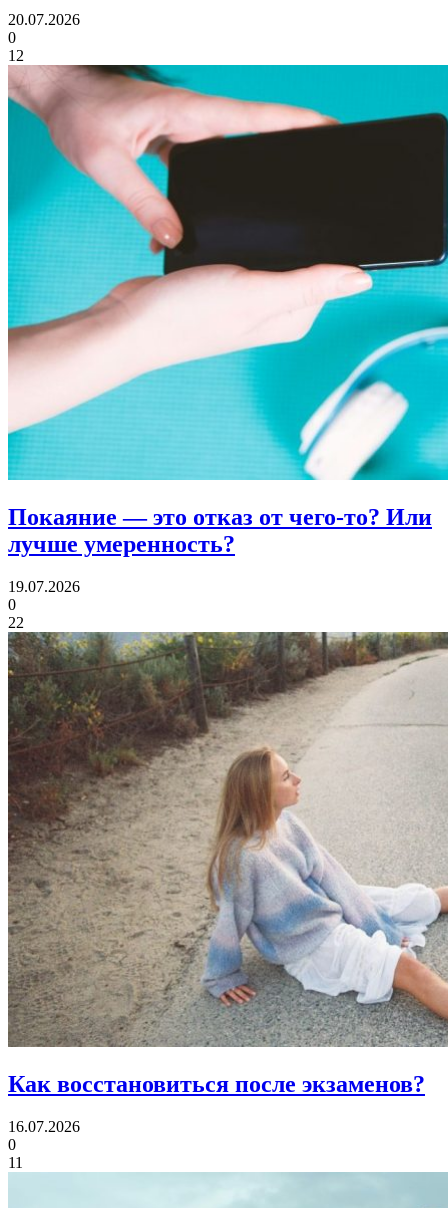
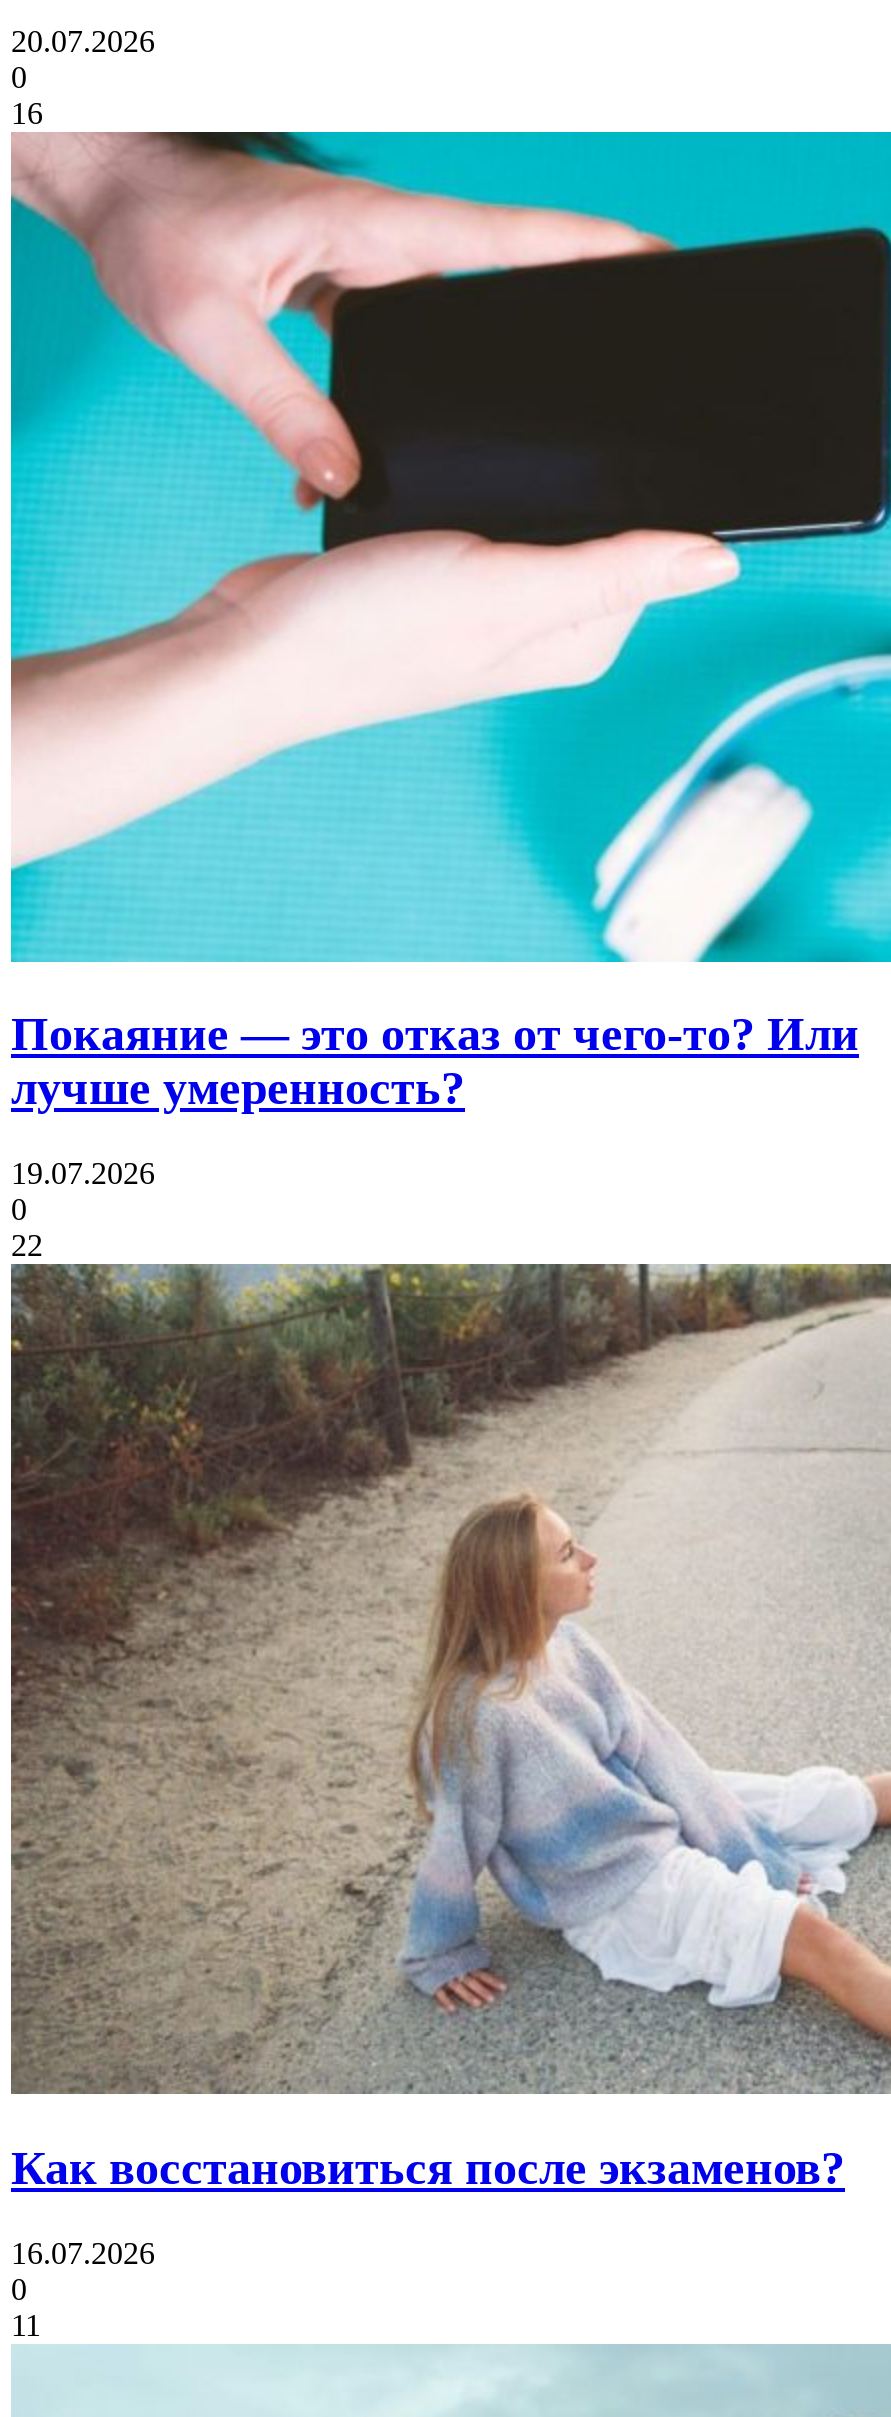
[8,47,24,64] 12 -> [11,95,43,129] 16

